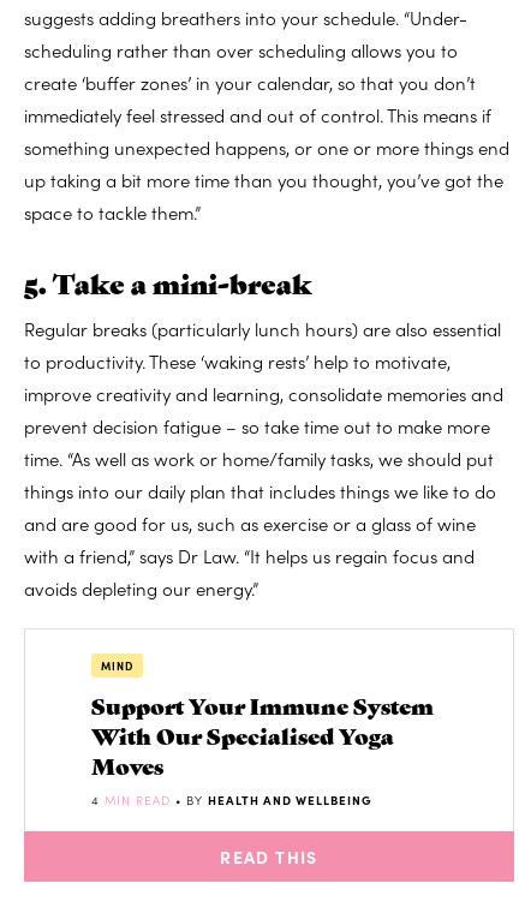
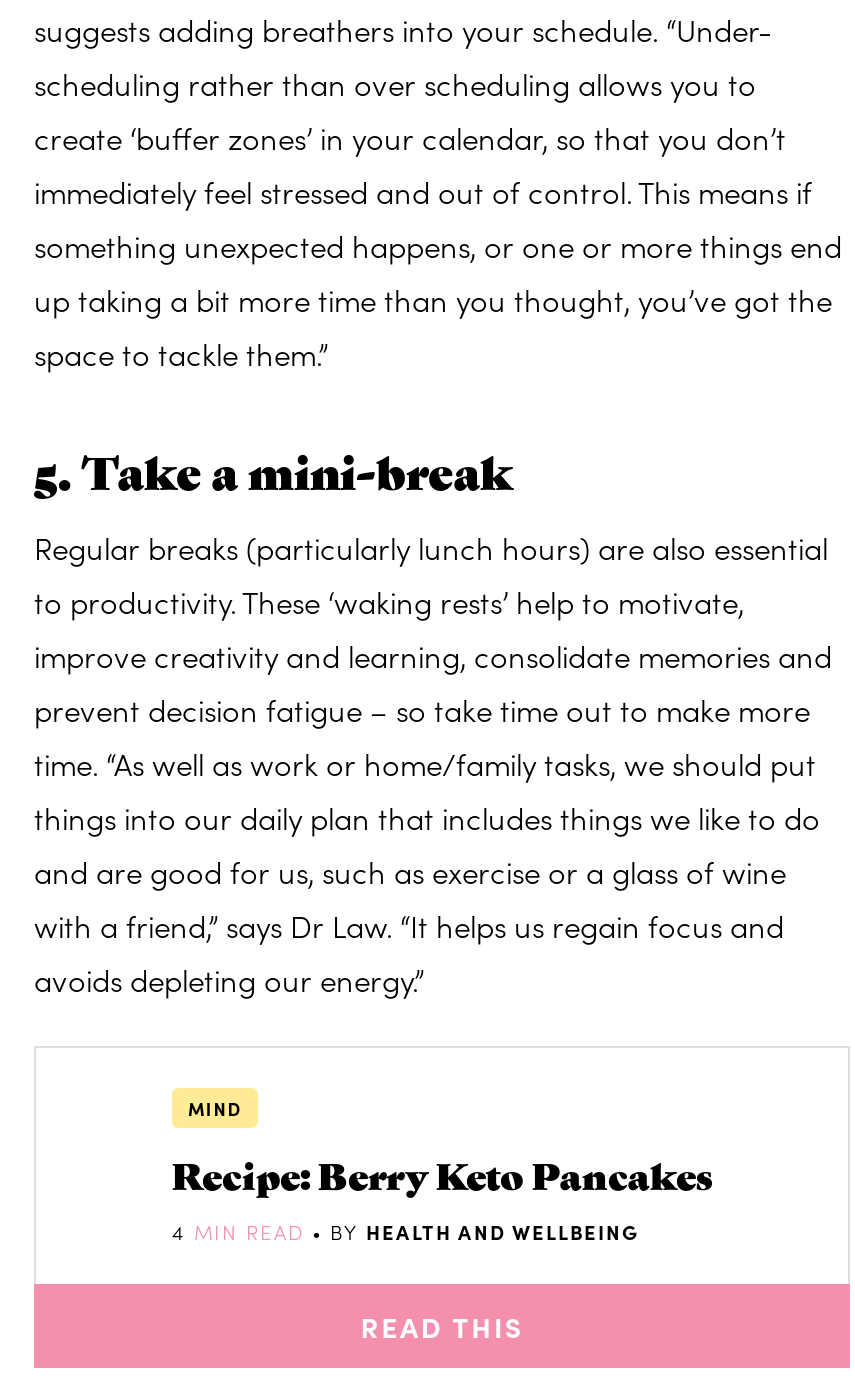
[91,690,434,780] Support Your Immune System | With Our Specialised Yoga | Moves -> [172,1148,712,1198] Recipe: Berry Keto Pancakes

